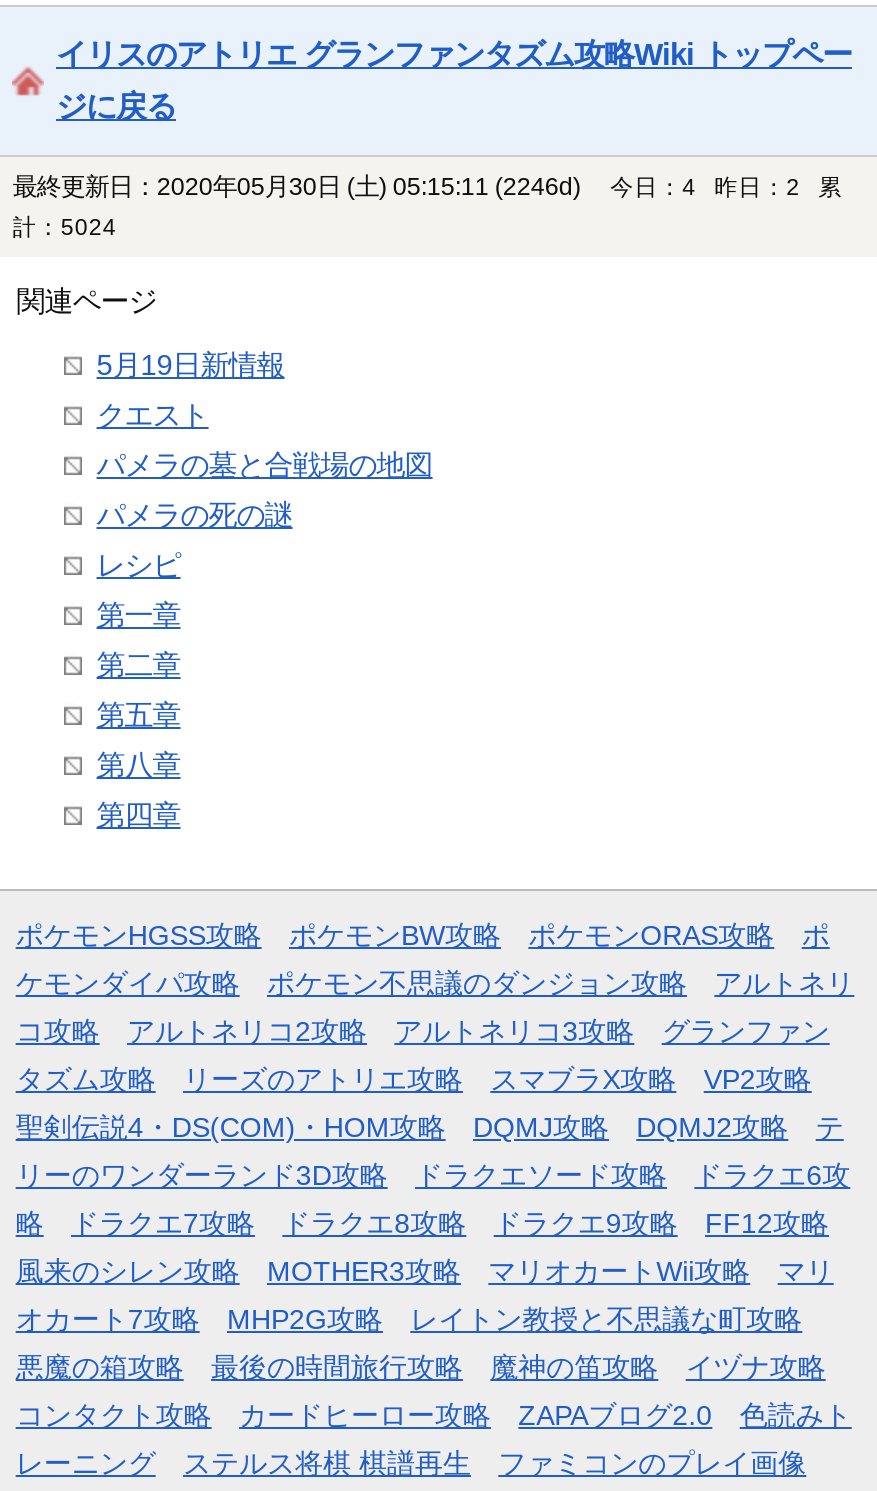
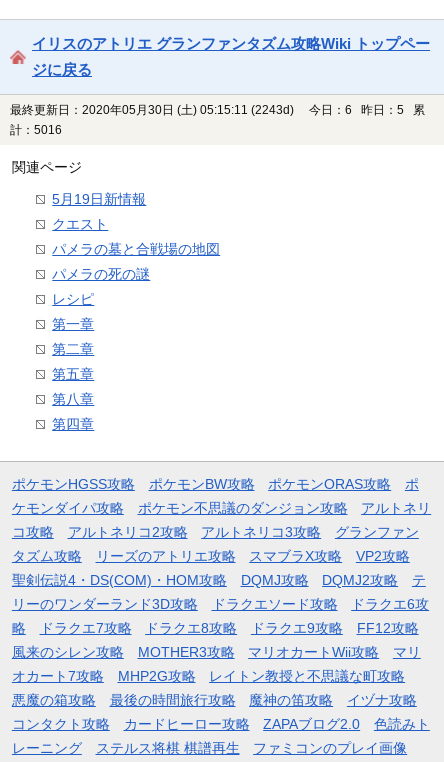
[13,173,581,201] 最終更新日：2020年05月30日 (土) 05:15:11 (2246d) -> [10,103,294,117] 最終更新日：2020年05月30日 (土) 05:15:11 (2243d)
[610,175,842,199] 今日：4 昨日：2 累 -> [309,104,425,116] 今日：6 昨日：5 累
[13,215,129,239] 計：5024 -> [10,124,68,136] 計：5016

